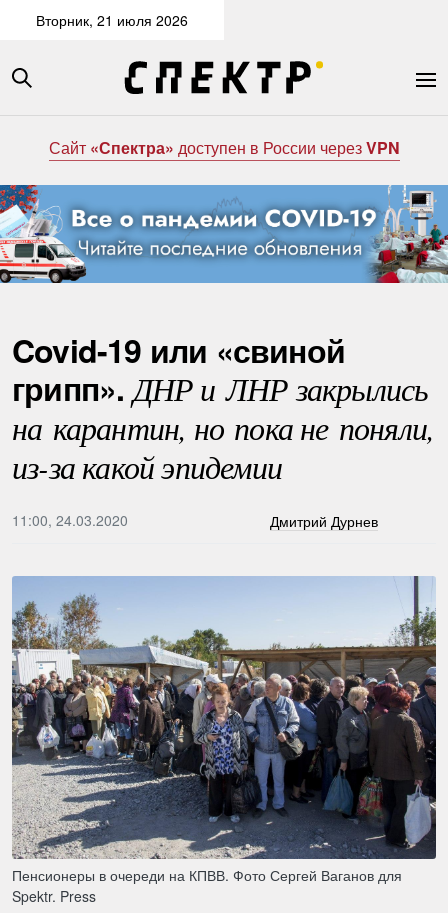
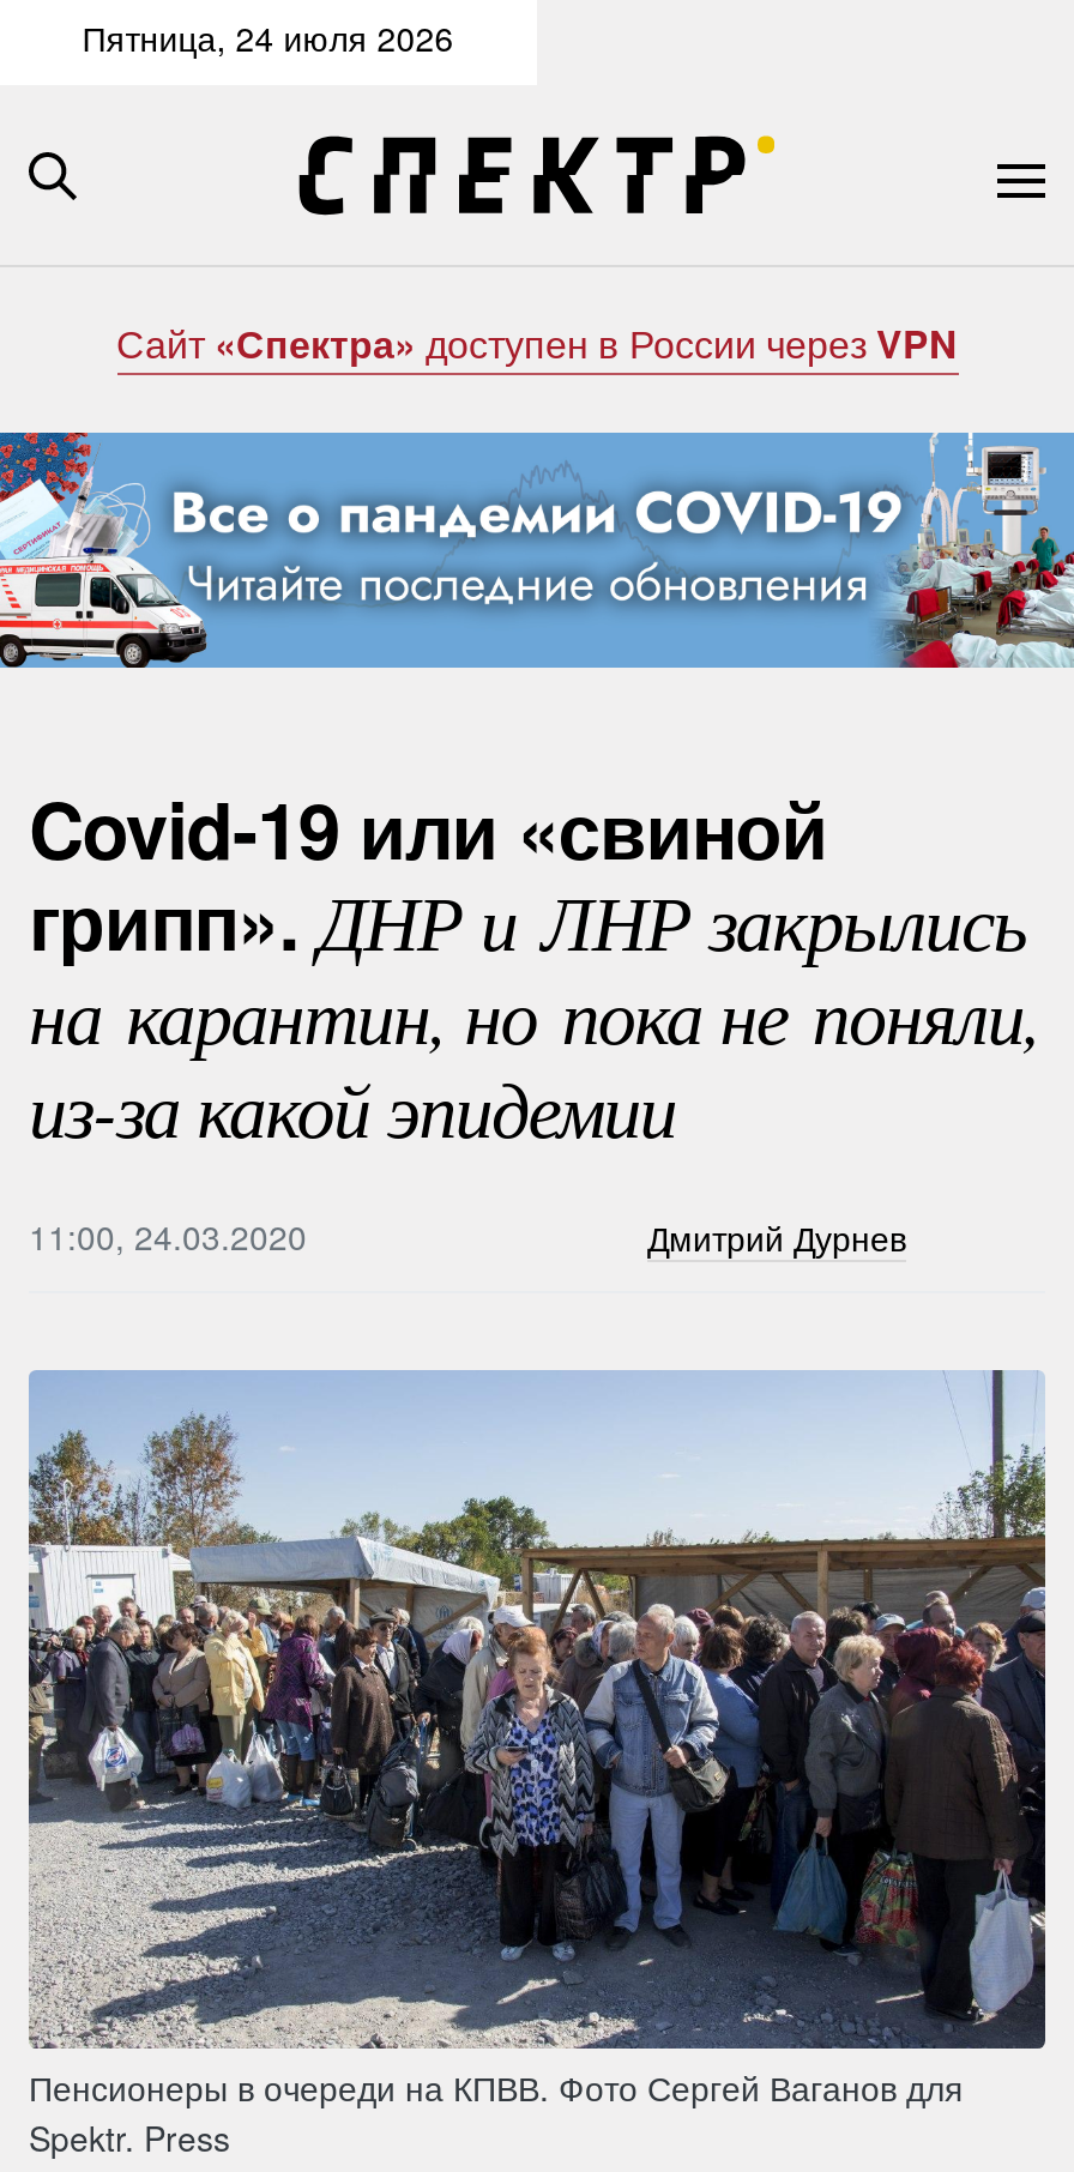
[36,10,188,30] Вторник, 21 июля 2026 -> [82,13,454,61] Пятница, 24 июля 2026

